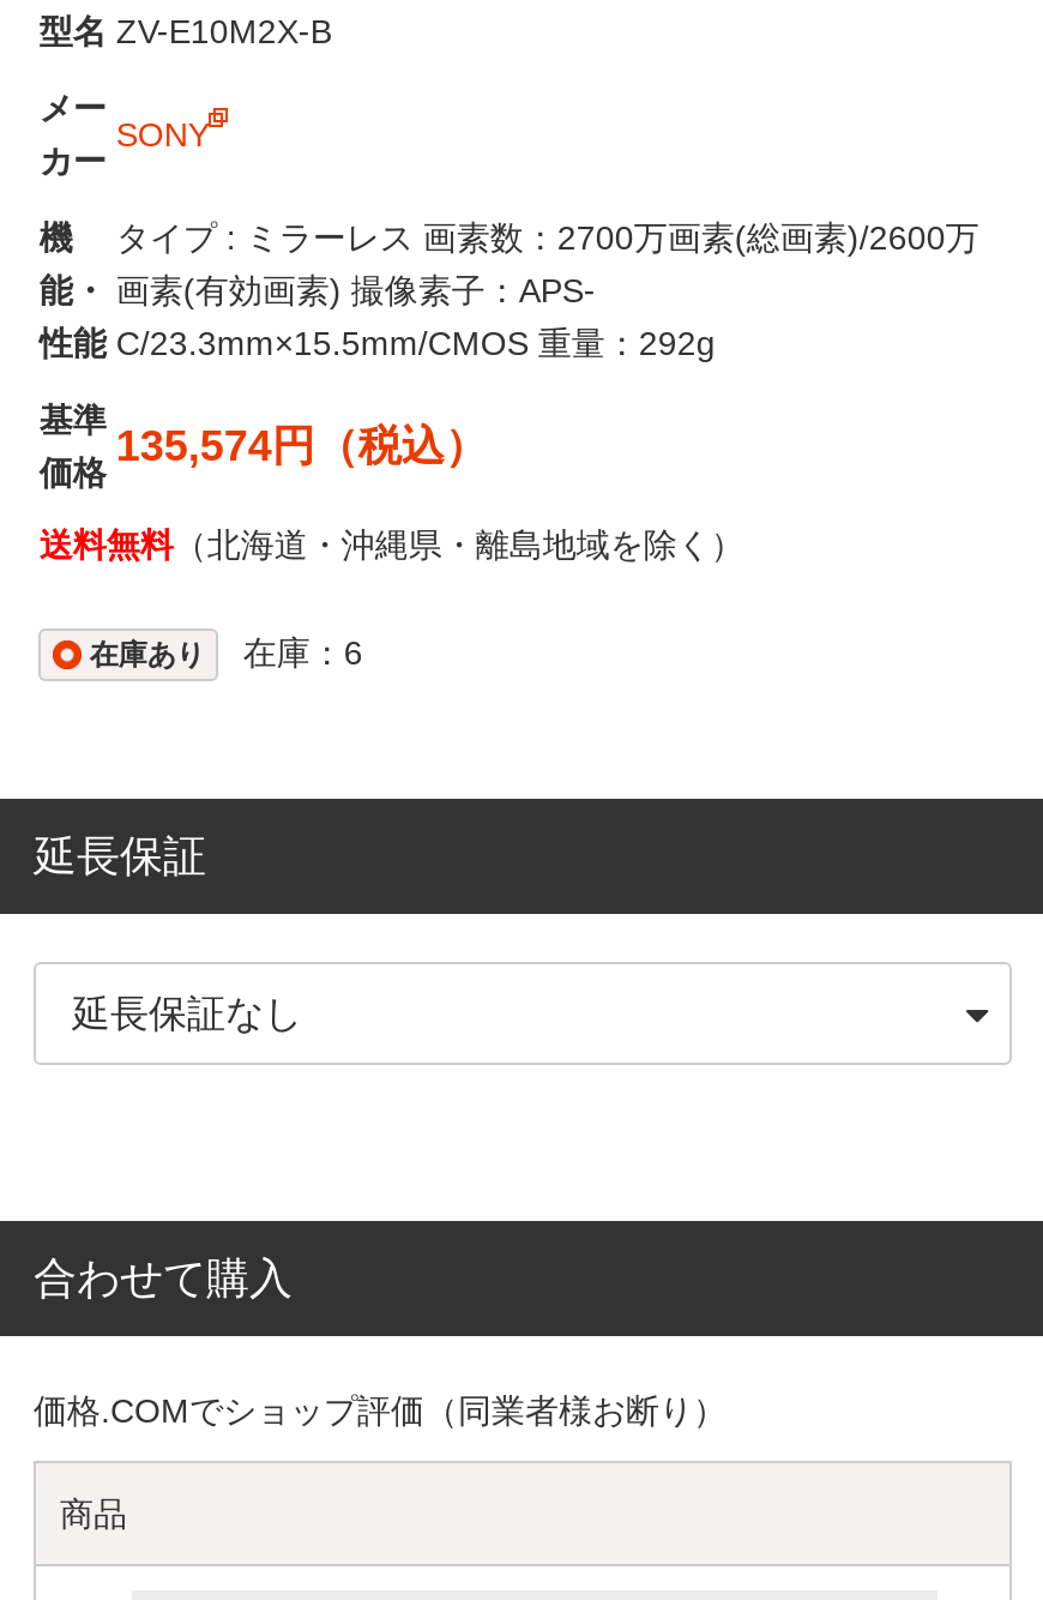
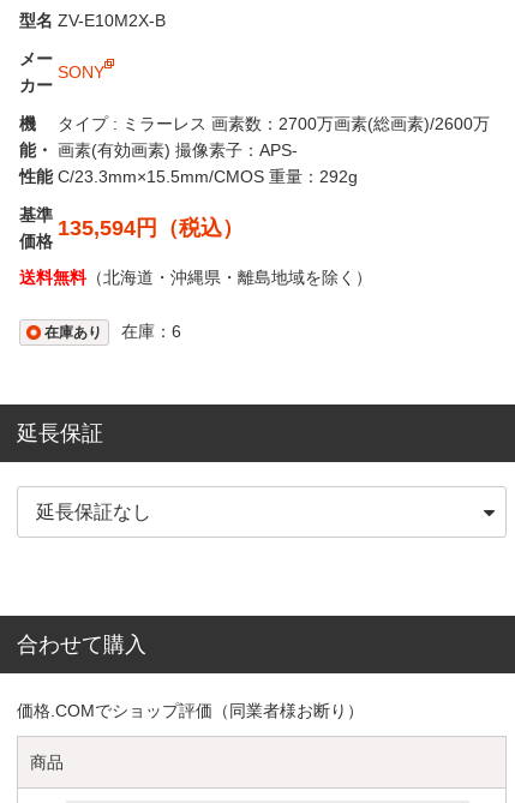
[116,422,488,470] 135,574円（税込） -> [58,216,244,240] 135,594円（税込）

